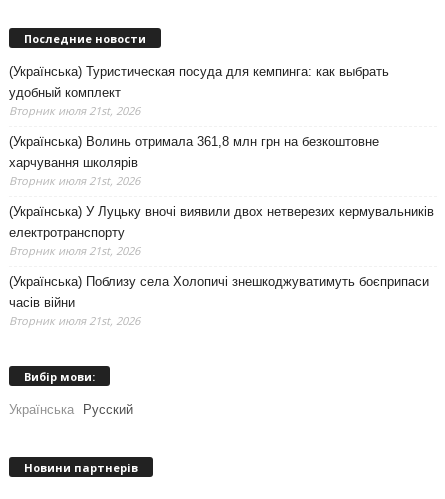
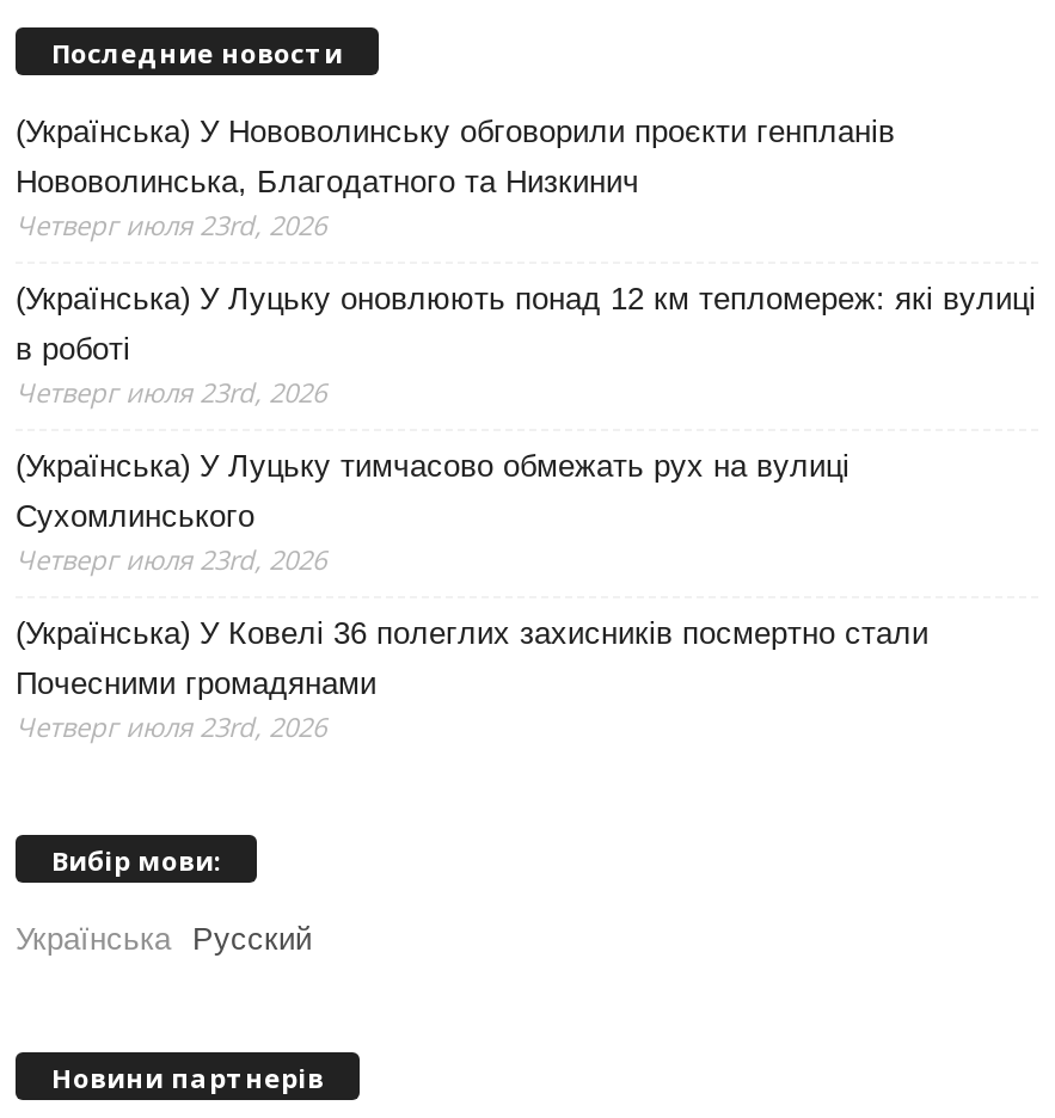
[9,64,389,118] (Українська) Туристическая посуда для кемпинга: как выбрать | удобный комплект | Вторник июля 21st, 2026 -> [16,114,895,243] (Українська) У Нововолинську обговорили проєкти генпланів | Нововолинська, Благодатного та Низкинич | Четверг июля 23rd, 2026
[9,134,379,188] (Українська) Волинь отримала 361,8 млн грн на безкоштовне | харчування школярів | Вторник июля 21st, 2026 -> [16,281,1036,410] (Українська) У Луцьку оновлюють понад 12 км тепломереж: які вулиці | в роботі | Четверг июля 23rd, 2026
[9,204,434,258] (Українська) У Луцьку вночі виявили двох нетверезих кермувальників | електротранспорту | Вторник июля 21st, 2026 -> [16,448,849,577] (Українська) У Луцьку тимчасово обмежать рух на вулиці | Сухомлинського | Четверг июля 23rd, 2026
[9,274,429,328] (Українська) Поблизу села Холопичі знешкоджуватимуть боєприпаси | часів війни | Вторник июля 21st, 2026 -> [16,616,928,745] (Українська) У Ковелі 36 полеглих захисників посмертно стали | Почесними громадянами | Четверг июля 23rd, 2026

